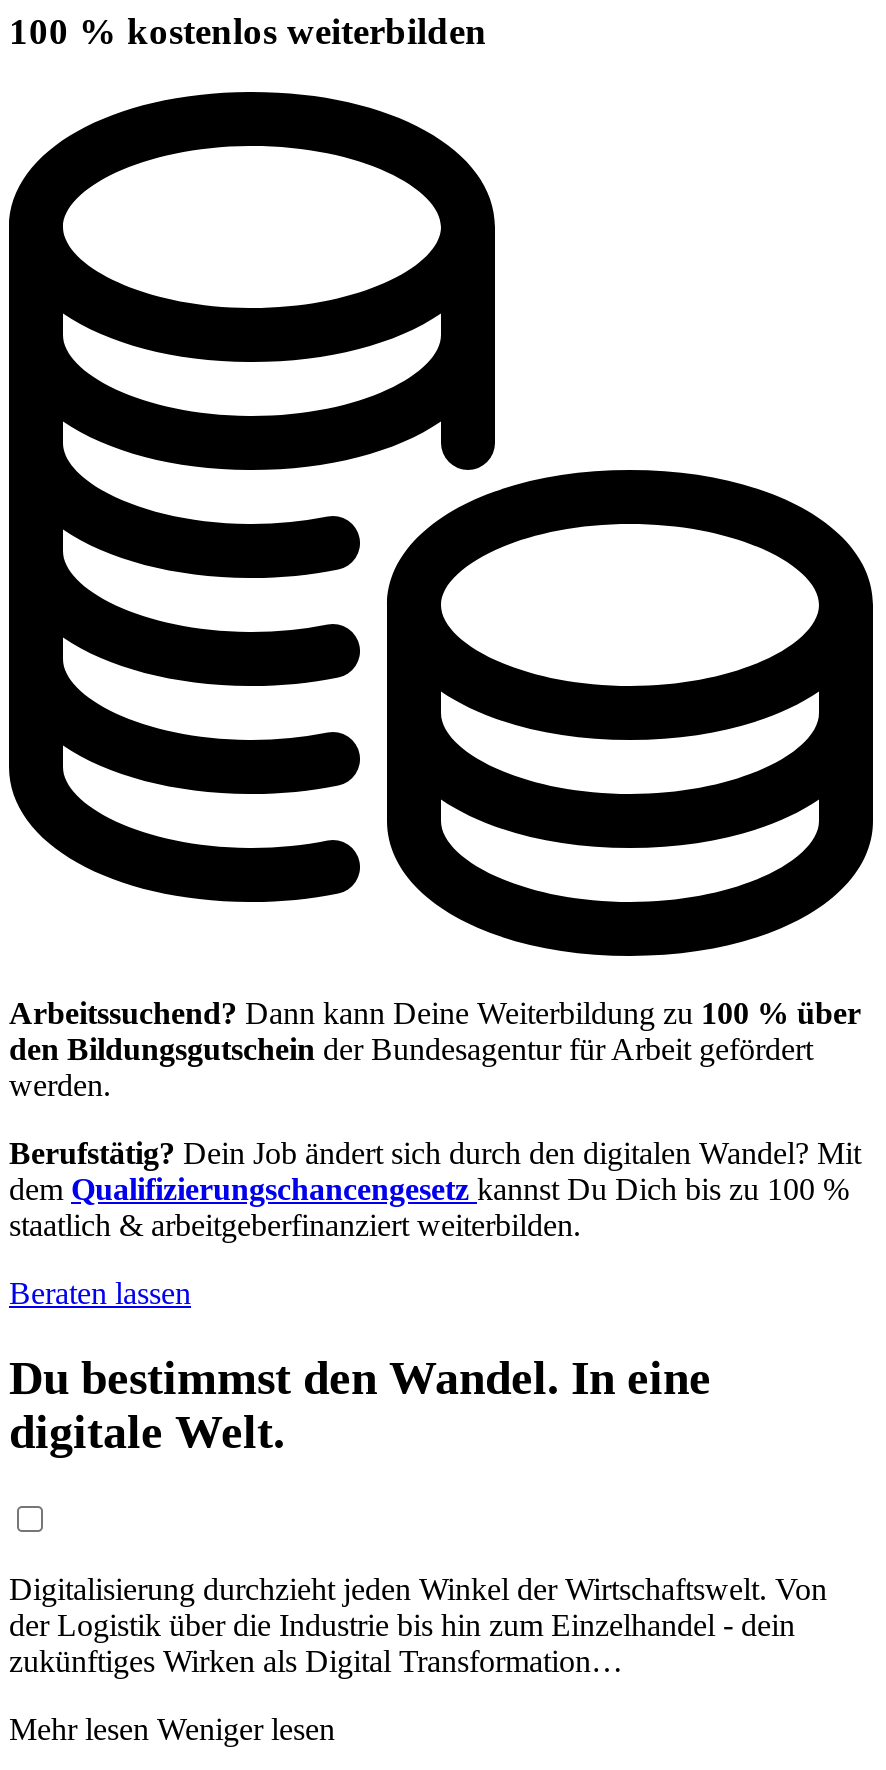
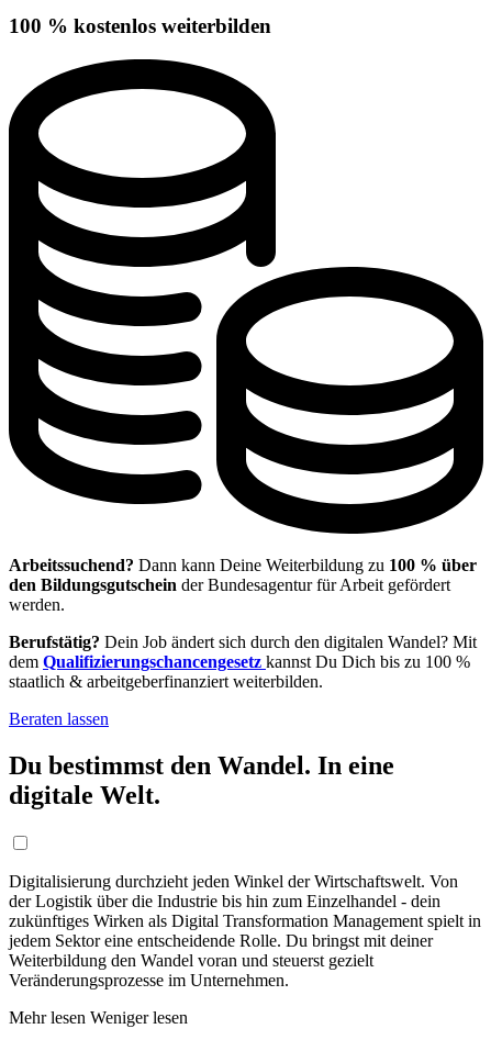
[9,1644,623,1678] zukünftiges Wirken als Digital Transformation… -> [9,911,481,989] zukünftiges Wirken als Digital Transformation Management spielt in | jedem Sektor eine entscheidende Rolle. Du bringst mit deiner | Weiterbildung den Wandel voran und steuerst gezielt | Veränderungsprozesse im Unternehmen.

